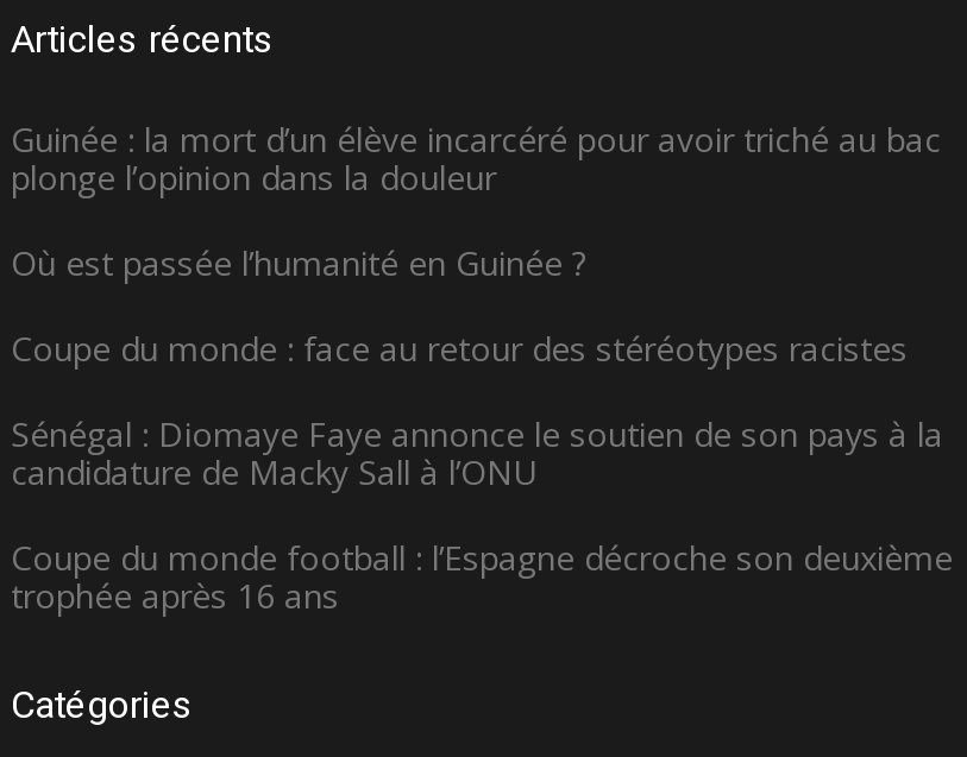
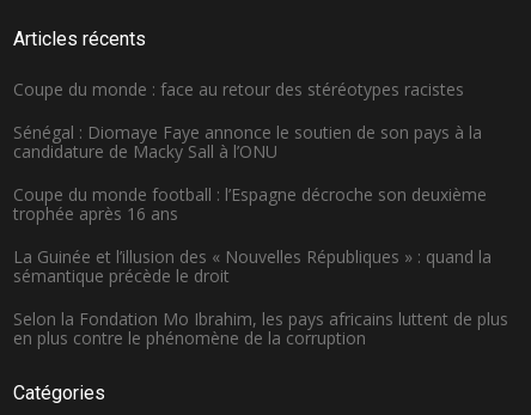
[11,117,941,285] Guinée : la mort d’un élève incarcéré pour avoir triché au bac | plonge l’opinion dans la douleur | Où est passée l’humanité en Guinée ? -> none
moved [11,326,953,618] -> [13,78,487,225]: Coupe du monde : face au retour des stéréotypes racistes | Sénégal : Diomaye Faye annonce le soutien de son pays à la | candidature de Macky Sall à l’ONU | Coupe du monde football : l’Espagne décroche son deuxième | trophée après 16 ans
none -> [13,245,508,349] La Guinée et l’illusion des « Nouvelles Républiques » : quand la | sémantique précède le droit | Selon la Fondation Mo Ibrahim, les pays africains luttent de plus | en plus contre le phénomène de la corruption

